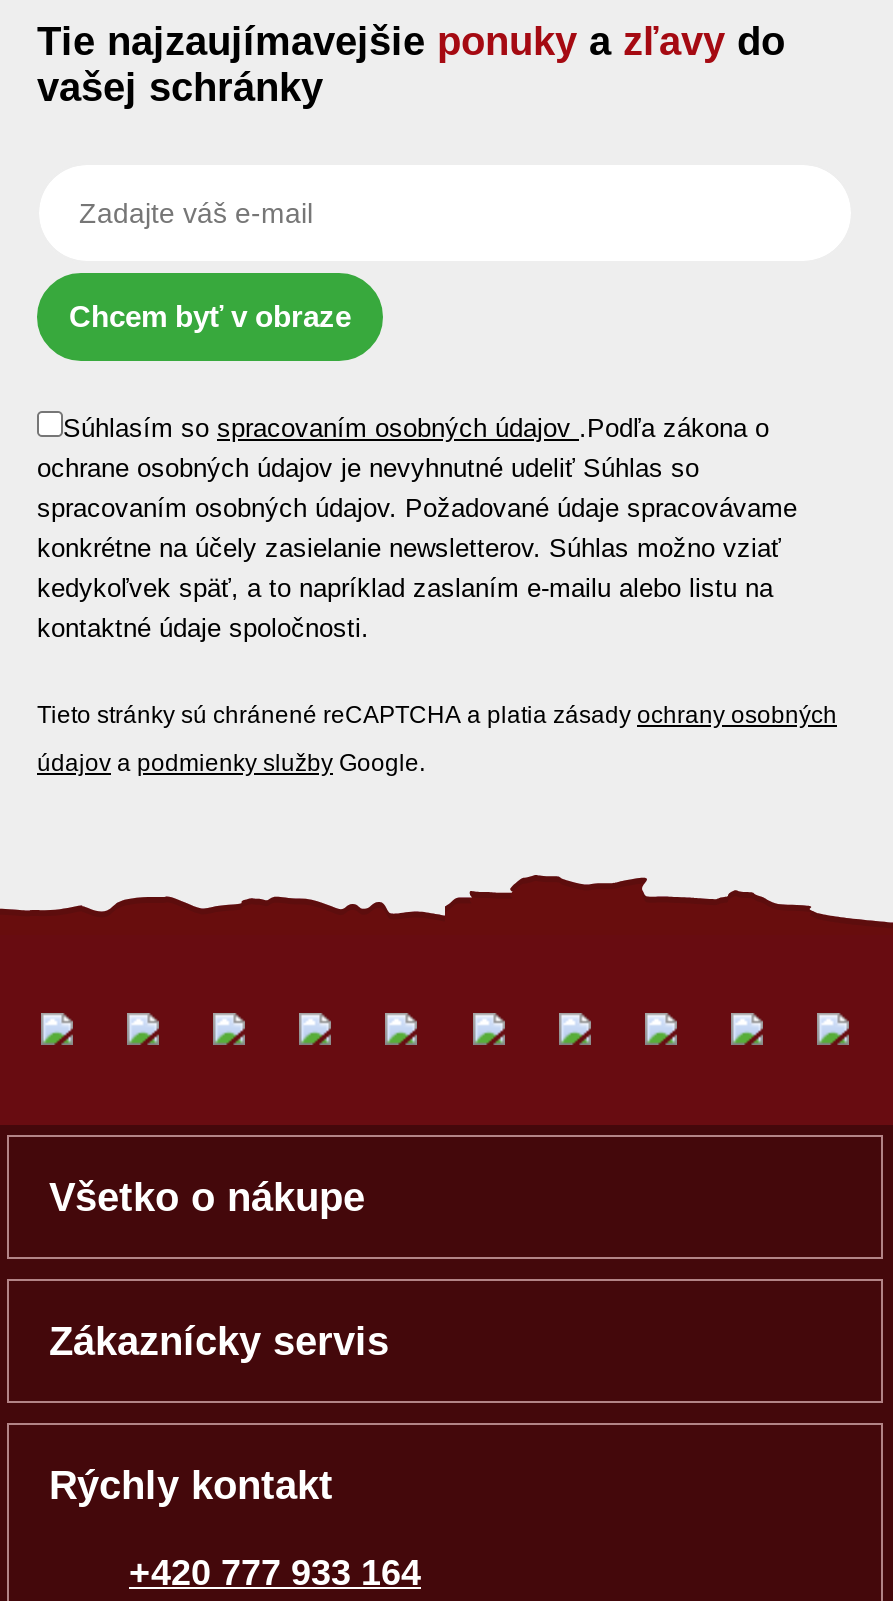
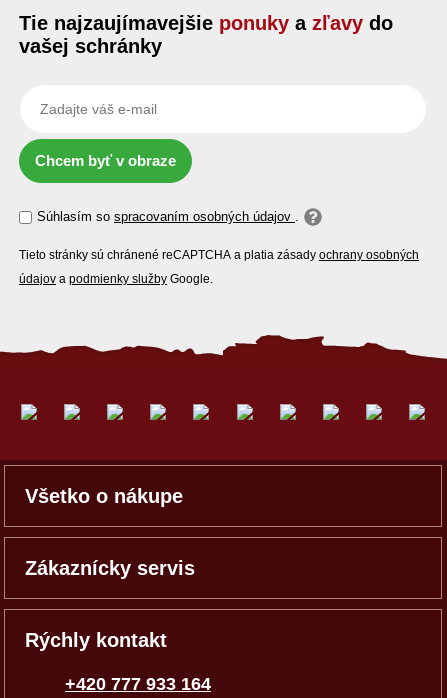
[37,413,797,643] Súhlasím so spracovaním osobných údajov. Podľa zákona o | ochrane osobných údajov je nevyhnutné udeliť Súhlas so | spracovaním osobných údajov. Požadované údaje spracovávame | konkrétne na účely zasielanie newsletterov. Súhlas možno vziať | kedykoľvek späť, a to napríklad zaslaním e-mailu alebo listu na | kontaktné údaje spoločnosti. -> [37,209,299,224] Súhlasím so spracovaním osobných údajov.

